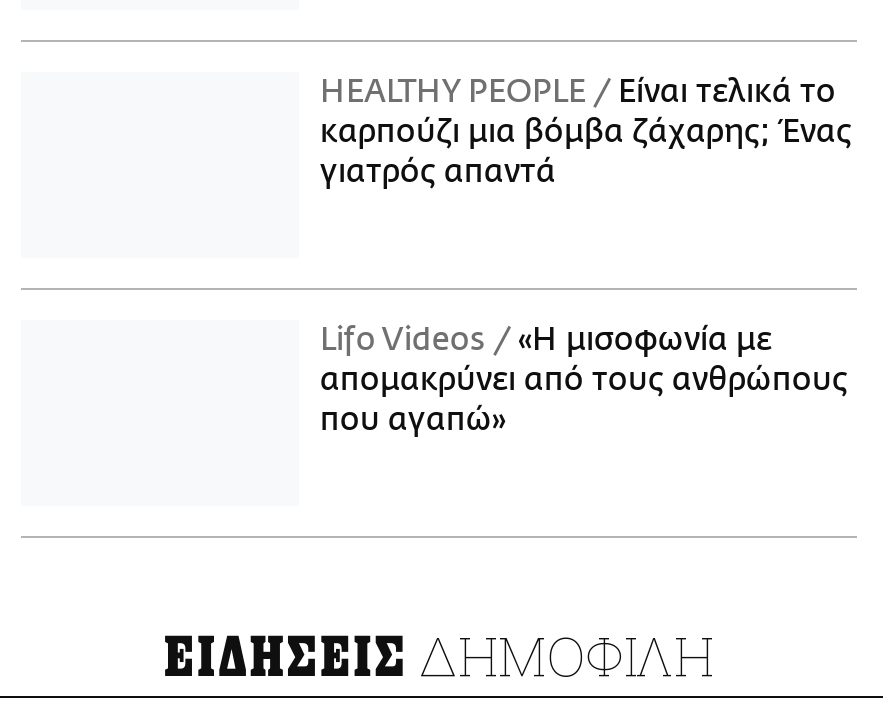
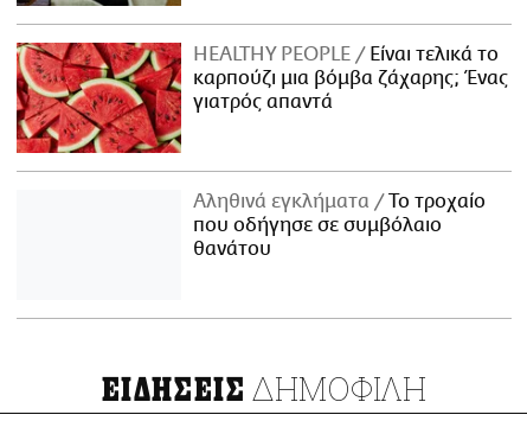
none -> [15,42,182,154] [image]
[320,322,848,438] Lifo Videos «Η μισοφωνία με | απομακρύνει από τους ανθρώπους | που αγαπώ» -> [193,191,486,260] Αληθινά εγκλήματα Το τροχαίο | που οδήγησε σε συμβόλαιο | θανάτου

